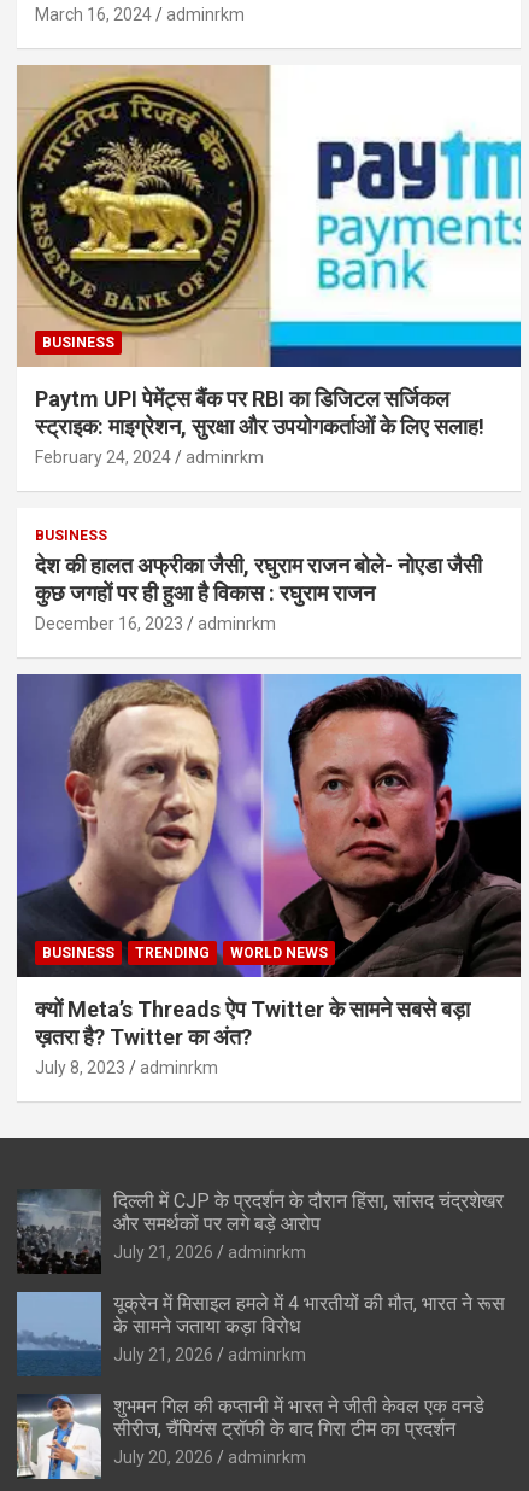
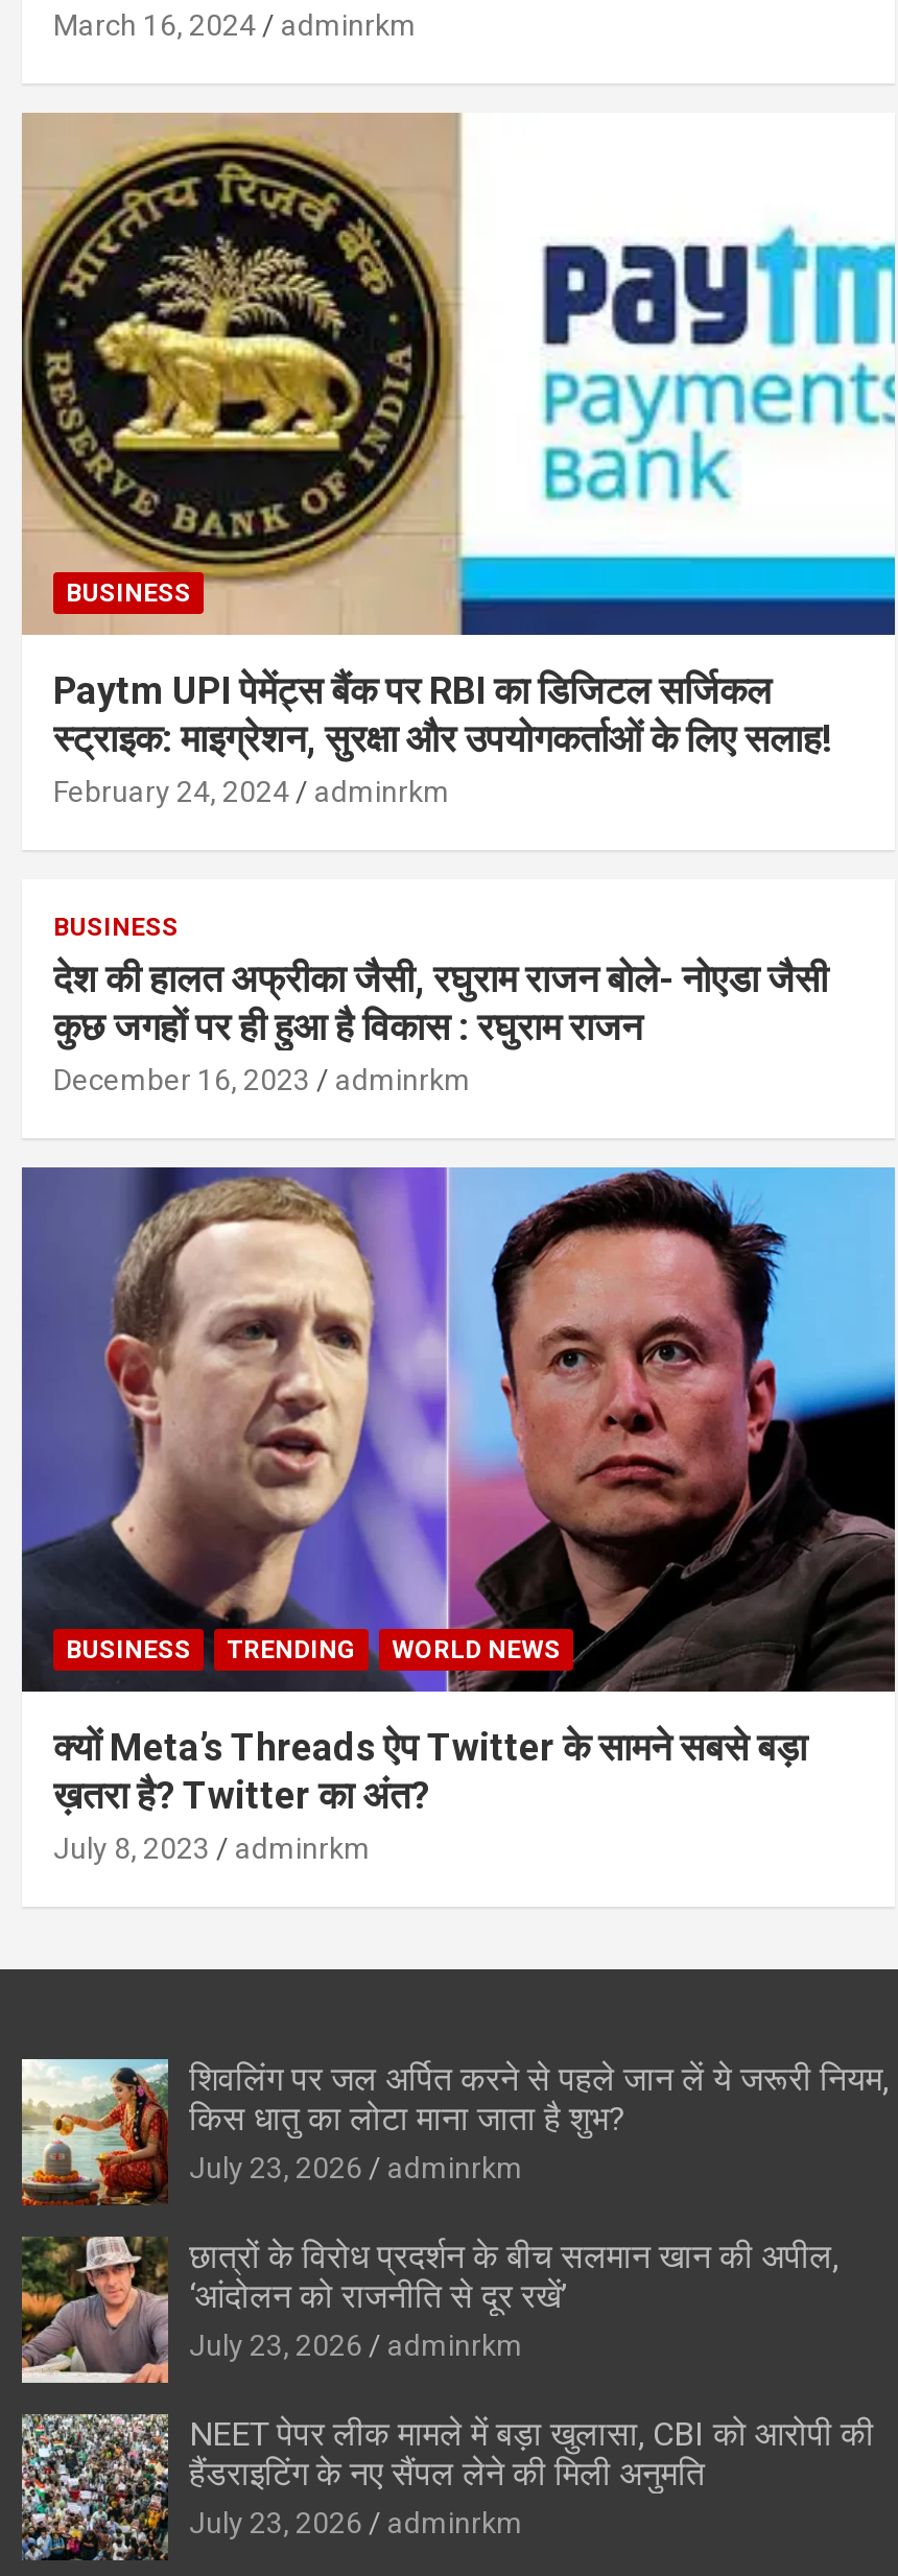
[17,1189,504,1274] [image] | दिल्ली में CJP के प्रदर्शन के दौरान हिंसा, सांसद चंद्रशेखर | और समर्थकों पर लगे बड़े आरोप | July 21, 2026 -> [20,2057,889,2207] [image] | शिवलिंग पर जल अर्पित करने से पहले जान लें ये जरूरी नियम, | किस धातु का लोटा माना जाता है शुभ? | July 23, 2026
[16,1291,505,1376] [image] | यूक्रेन में मिसाइल हमले में 4 भारतीयों की मौत, भारत ने रूस | के सामने जताया कड़ा विरोध | July 21, 2026 -> [20,2237,838,2385] [image] | छात्रों के विरोध प्रदर्शन के बीच सलमान खान की अपील, | ‘आंदोलन को राजनीति से दूर रखें’ | July 23, 2026
[16,1394,484,1480] [image] | शुभमन गिल की कप्तानी में भारत ने जीती केवल एक वनडे | सीरीज, चैंपियंस ट्रॉफी के बाद गिरा टीम का प्रदर्शन | July 20, 2026 -> [20,2412,874,2560] [image] | NEET पेपर लीक मामले में बड़ा खुलासा, CBI को आरोपी की | हैंडराइटिंग के नए सैंपल लेने की मिली अनुमति | July 23, 2026

